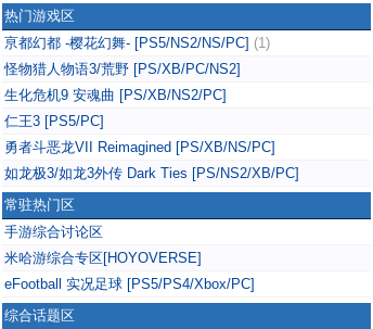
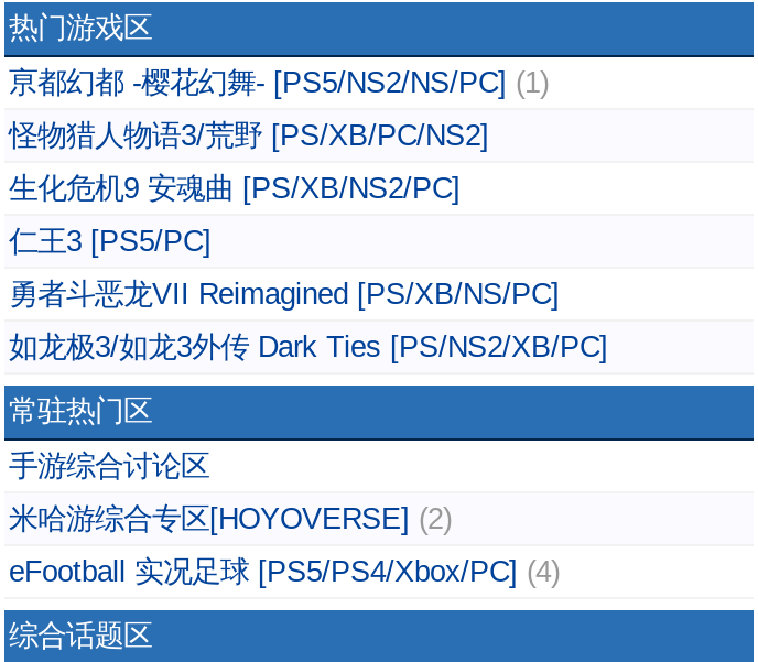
[4,250,202,266] 米哈游综合专区[HOYOVERSE] -> [9,502,452,535] 米哈游综合专区[HOYOVERSE] (2)
[4,276,255,292] eFootball 实况足球 [PS5/PS4/Xbox/PC] -> [9,555,560,588] eFootball 实况足球 [PS5/PS4/Xbox/PC] (4)

